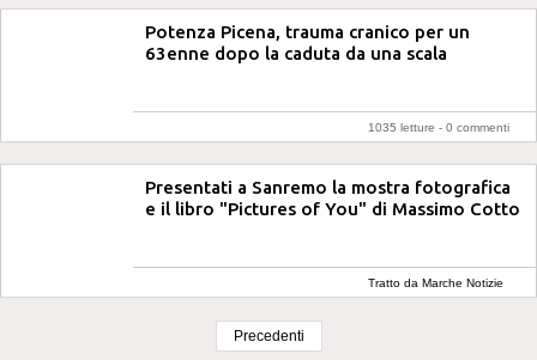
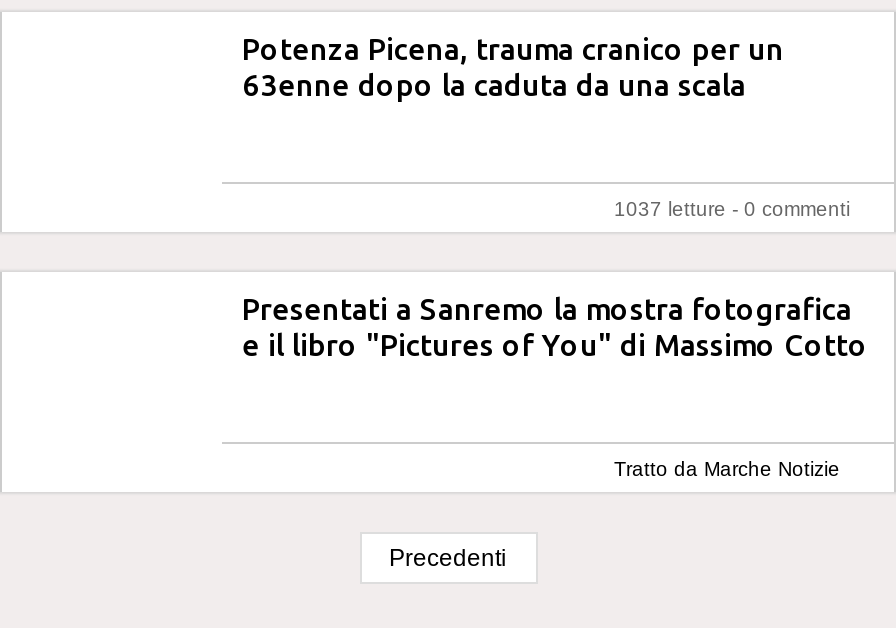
[368,121,509,134] 1035 letture - 0 commenti -> [614,198,850,220] 1037 letture - 0 commenti

